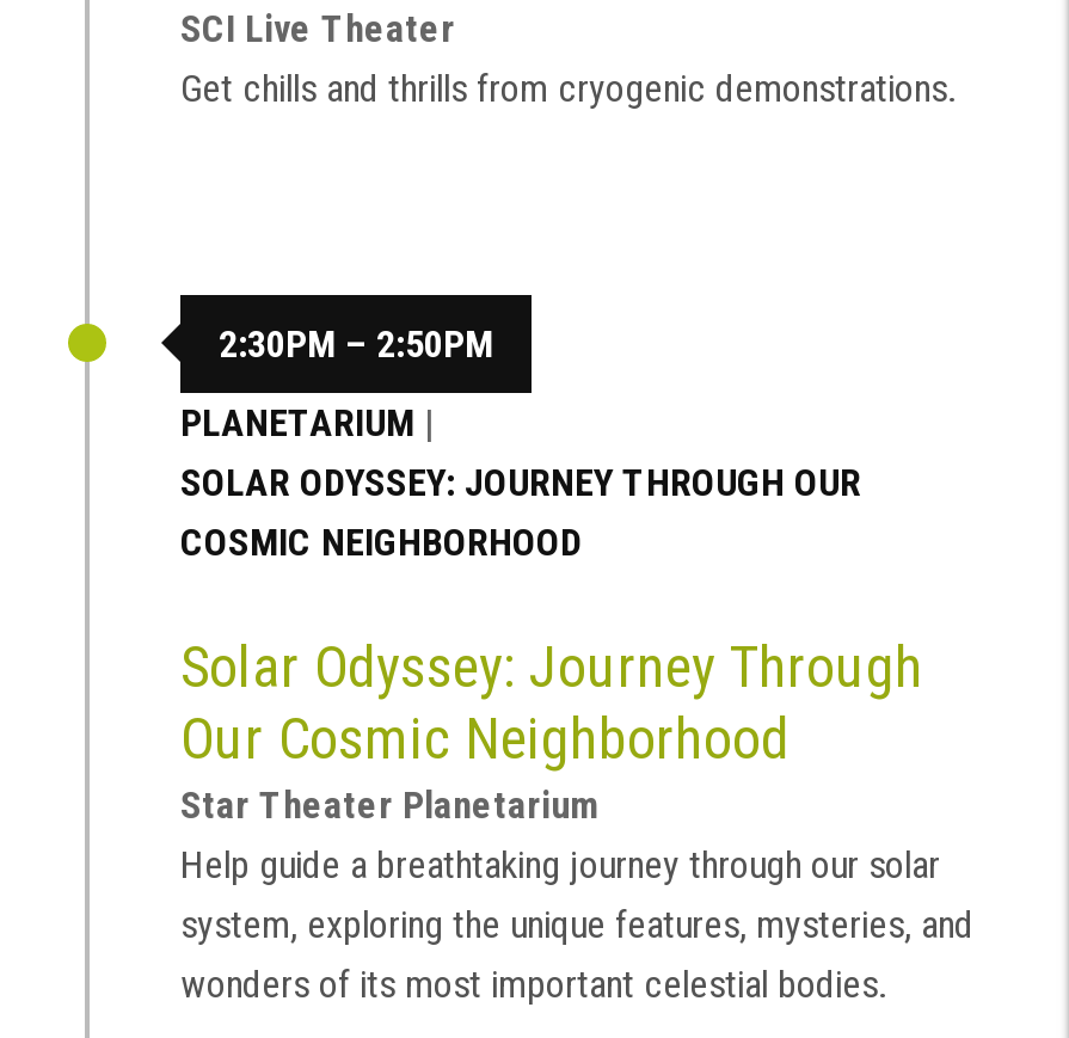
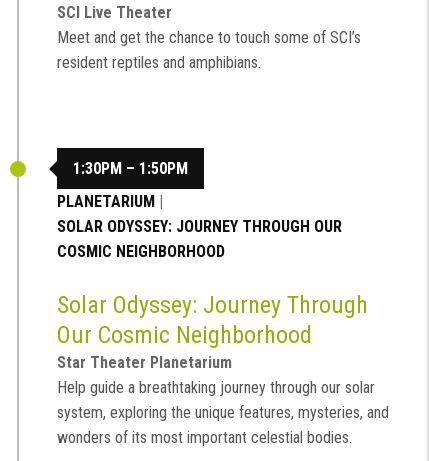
[180,66,954,111] Get chills and thrills from cryogenic demonstrations. -> [57,27,361,71] Meet and get the chance to touch some of SCI’s | resident reptiles and amphibians.
[219,320,493,366] 2:30PM – 2:50PM -> [73,159,188,178] 1:30PM – 1:50PM

